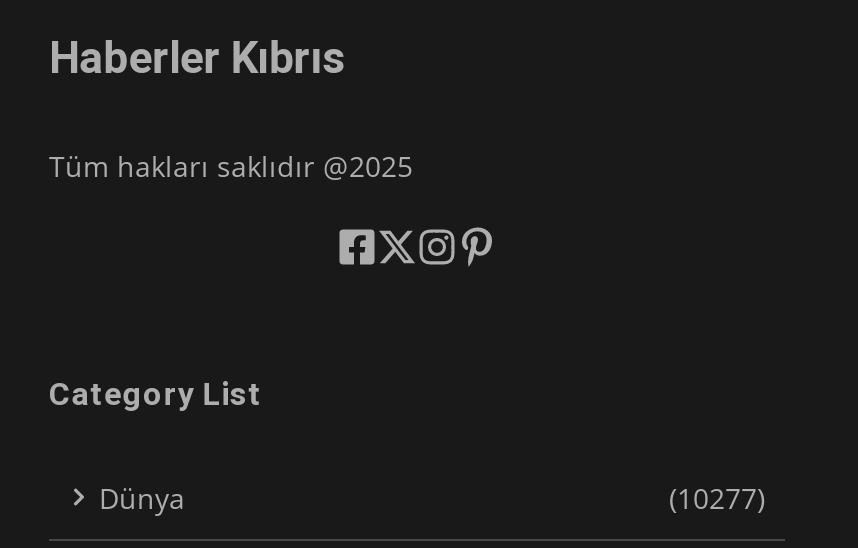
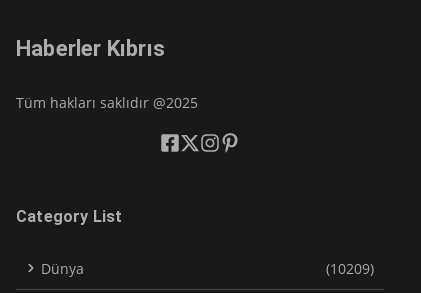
[669,479,765,517] (10277) -> [326,259,374,278] (10209)

